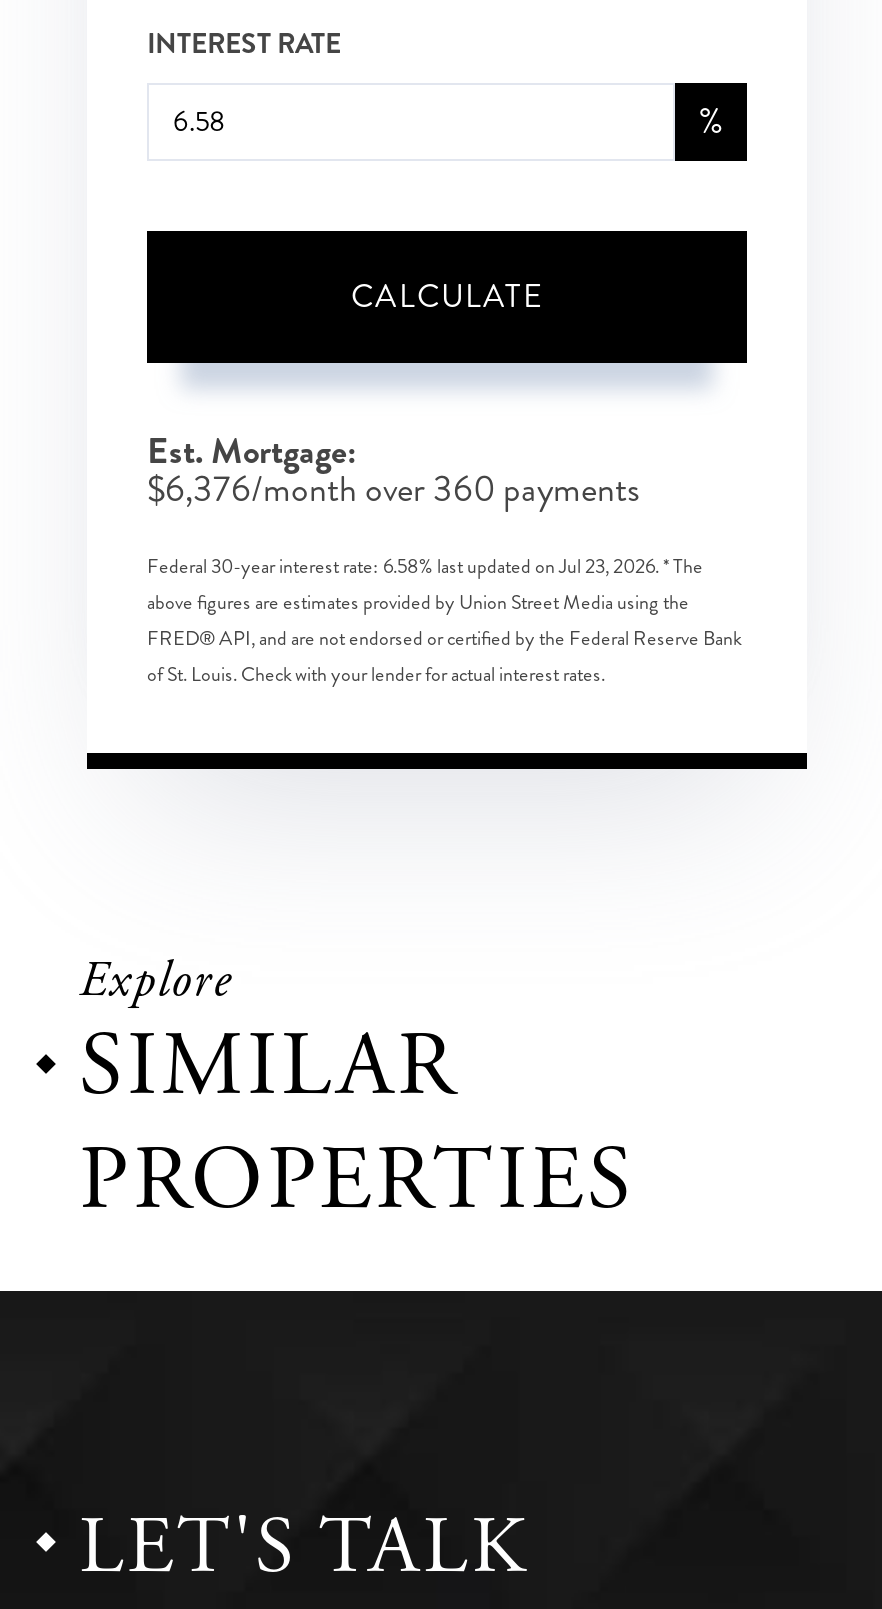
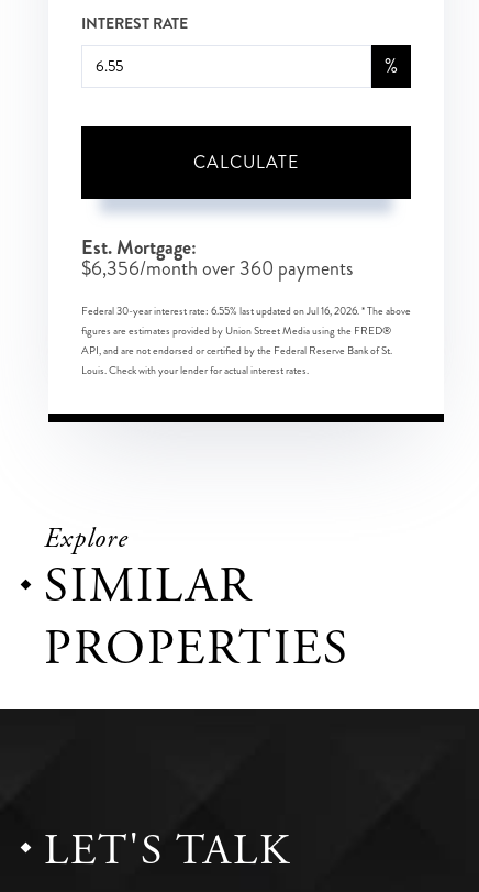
[147,463,639,515] $6,376/month over 360 payments -> [81,254,353,283] $6,356/month over 360 payments
[147,553,741,689] Federal 30-year interest rate: 6.58% last updated on Jul 23, 2026. * The | above figures are estimates provided by Union Street Media using the | FRED® API, and are not endorsed or certified by the Federal Reserve Bank | of St. Louis. Check with your lender for actual interest rates. -> [81,303,411,378] Federal 30-year interest rate: 6.55% last updated on Jul 16, 2026. * The above | figures are estimates provided by Union Street Media using the FRED® | API, and are not endorsed or certified by the Federal Reserve Bank of St. | Louis. Check with your lender for actual interest rates.

